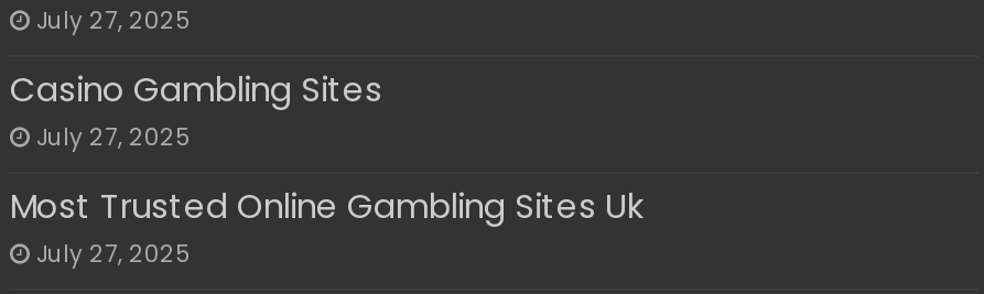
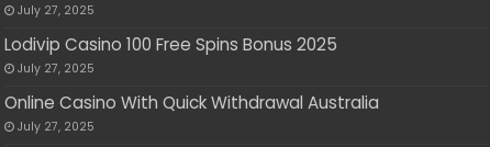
[10,67,382,113] Casino Gambling Sites -> [5,33,338,56] Lodivip Casino 100 Free Spins Bonus 2025
[10,183,642,229] Most Trusted Online Gambling Sites Uk -> [5,91,380,114] Online Casino With Quick Withdrawal Australia

